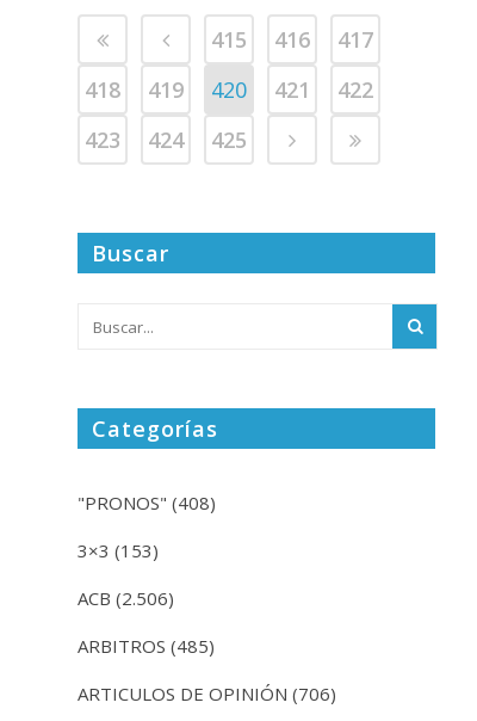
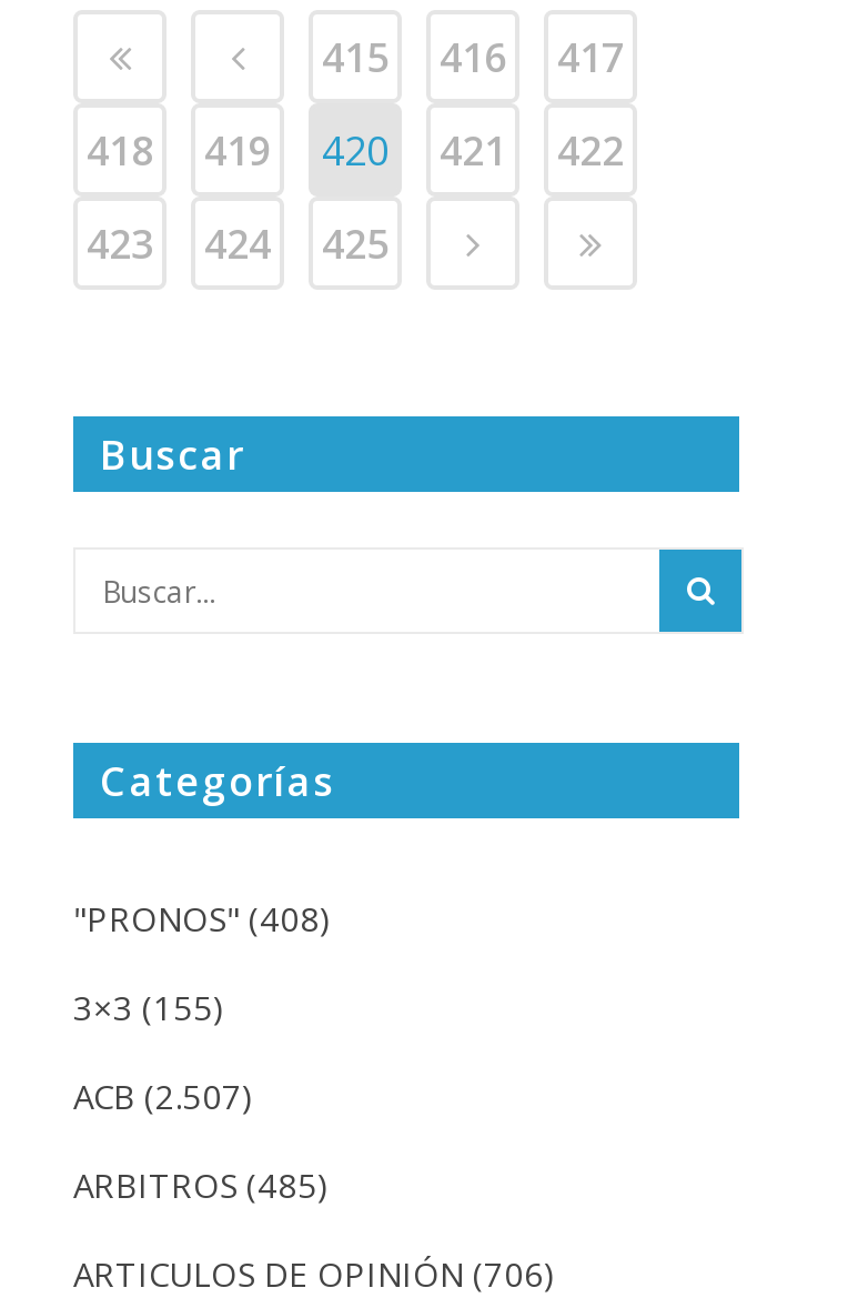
[78,539,159,562] 3×3 (153) -> [73,985,224,1030] 3×3 (155)
[78,586,174,610] ACB (2.506) -> [73,1074,253,1119] ACB (2.507)

